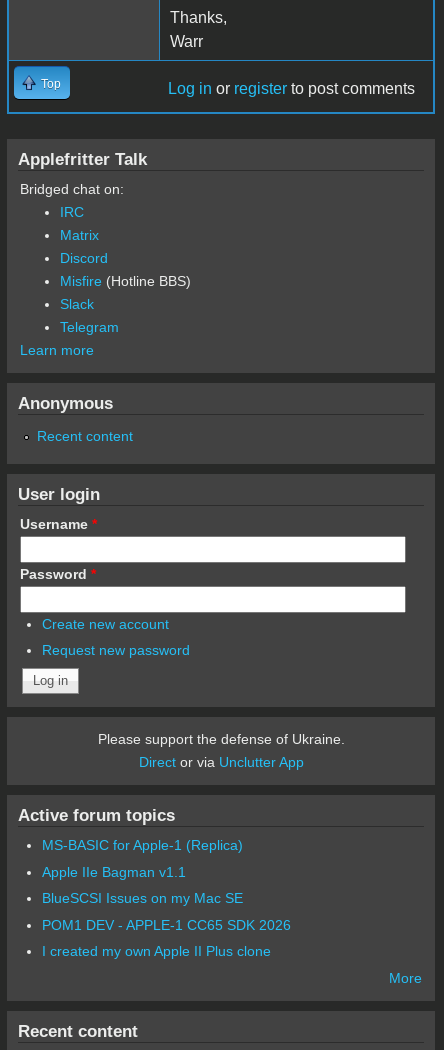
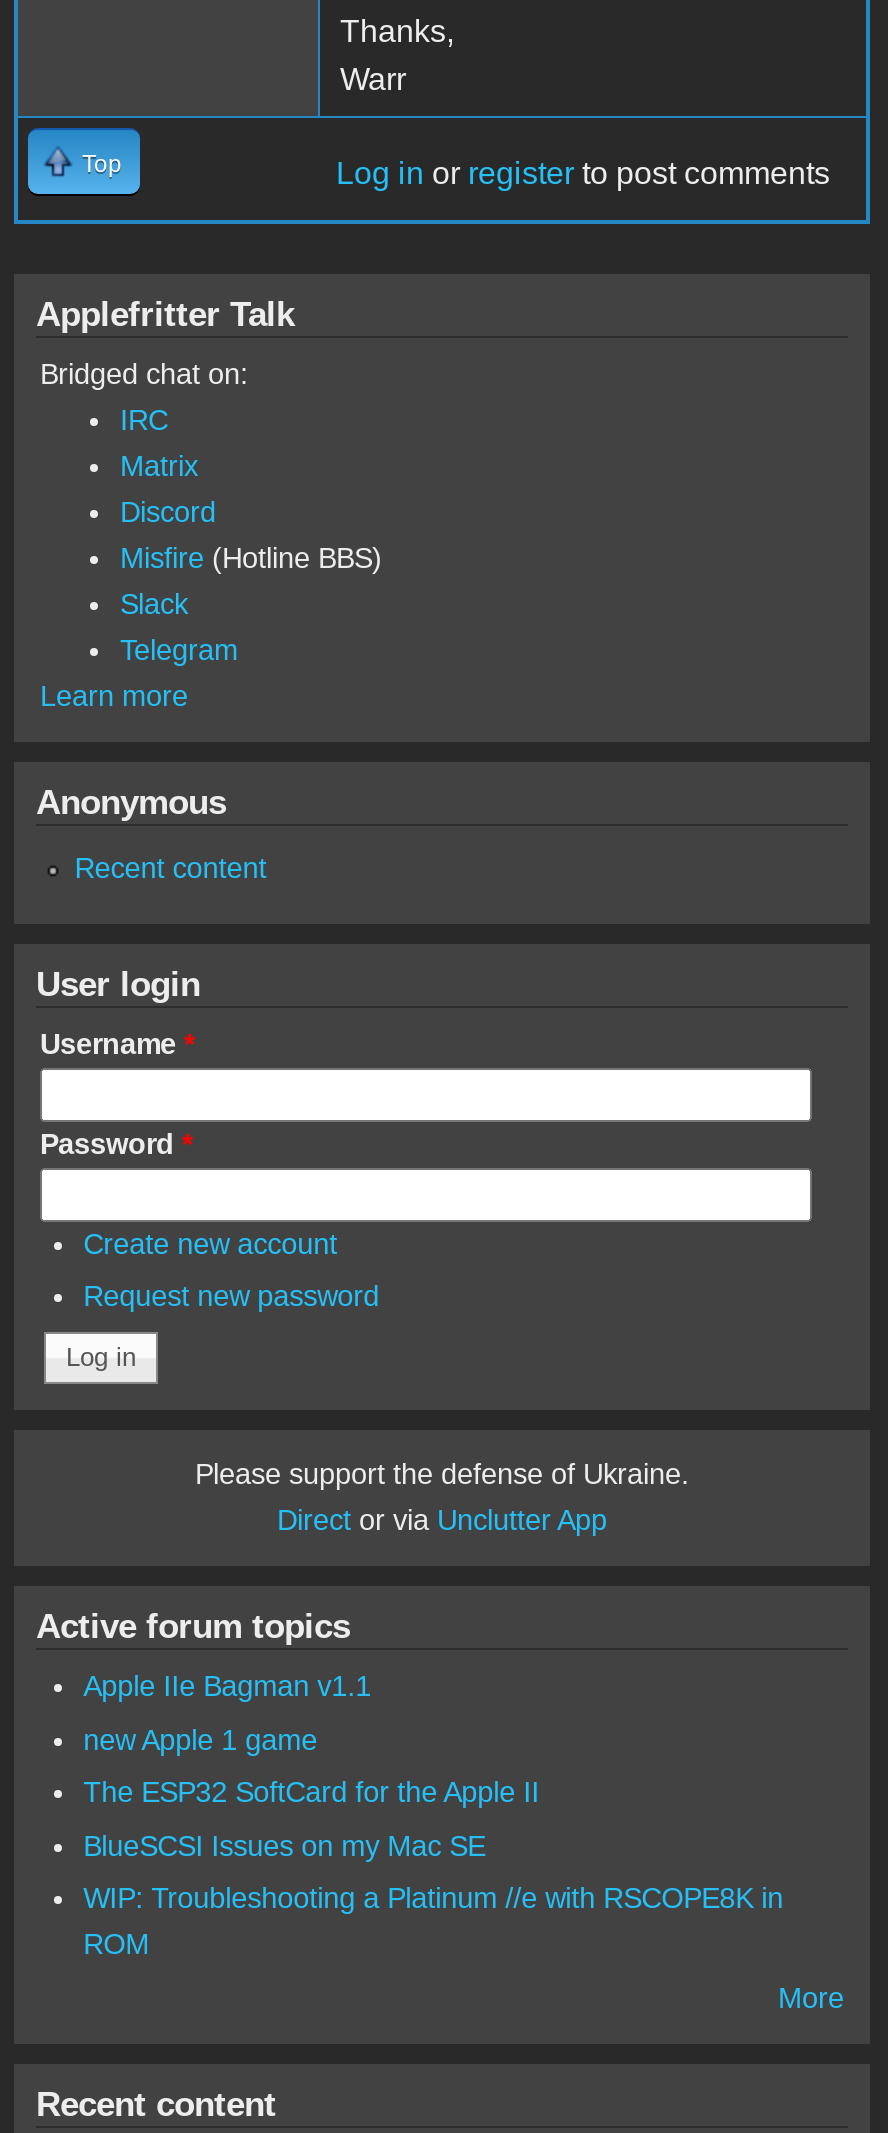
[42,837,243,853] MS-BASIC for Apple-1 (Replica) -> none
moved [42,864,186,880] -> [83,1670,371,1702]: Apple IIe Bagman v1.1
none -> [83,1723,539,1808] new Apple 1 game | The ESP32 SoftCard for the Apple II
[42,917,291,959] POM1 DEV - APPLE-1 CC65 SDK 2026 | I created my own Apple II Plus clone -> [83,1883,783,1961] WIP: Troubleshooting a Platinum //e with RSCOPE8K in | ROM

